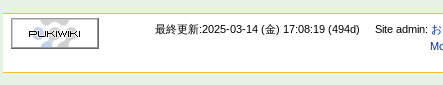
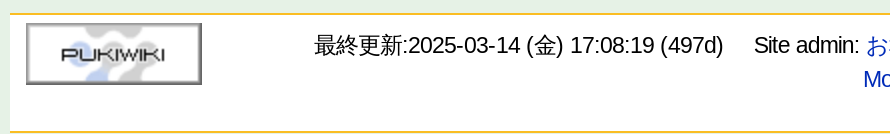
[155,23,360,35] 最終更新:2025-03-14 (金) 17:08:19 (494d) -> [314,33,724,57] 最終更新:2025-03-14 (金) 17:08:19 (497d)

